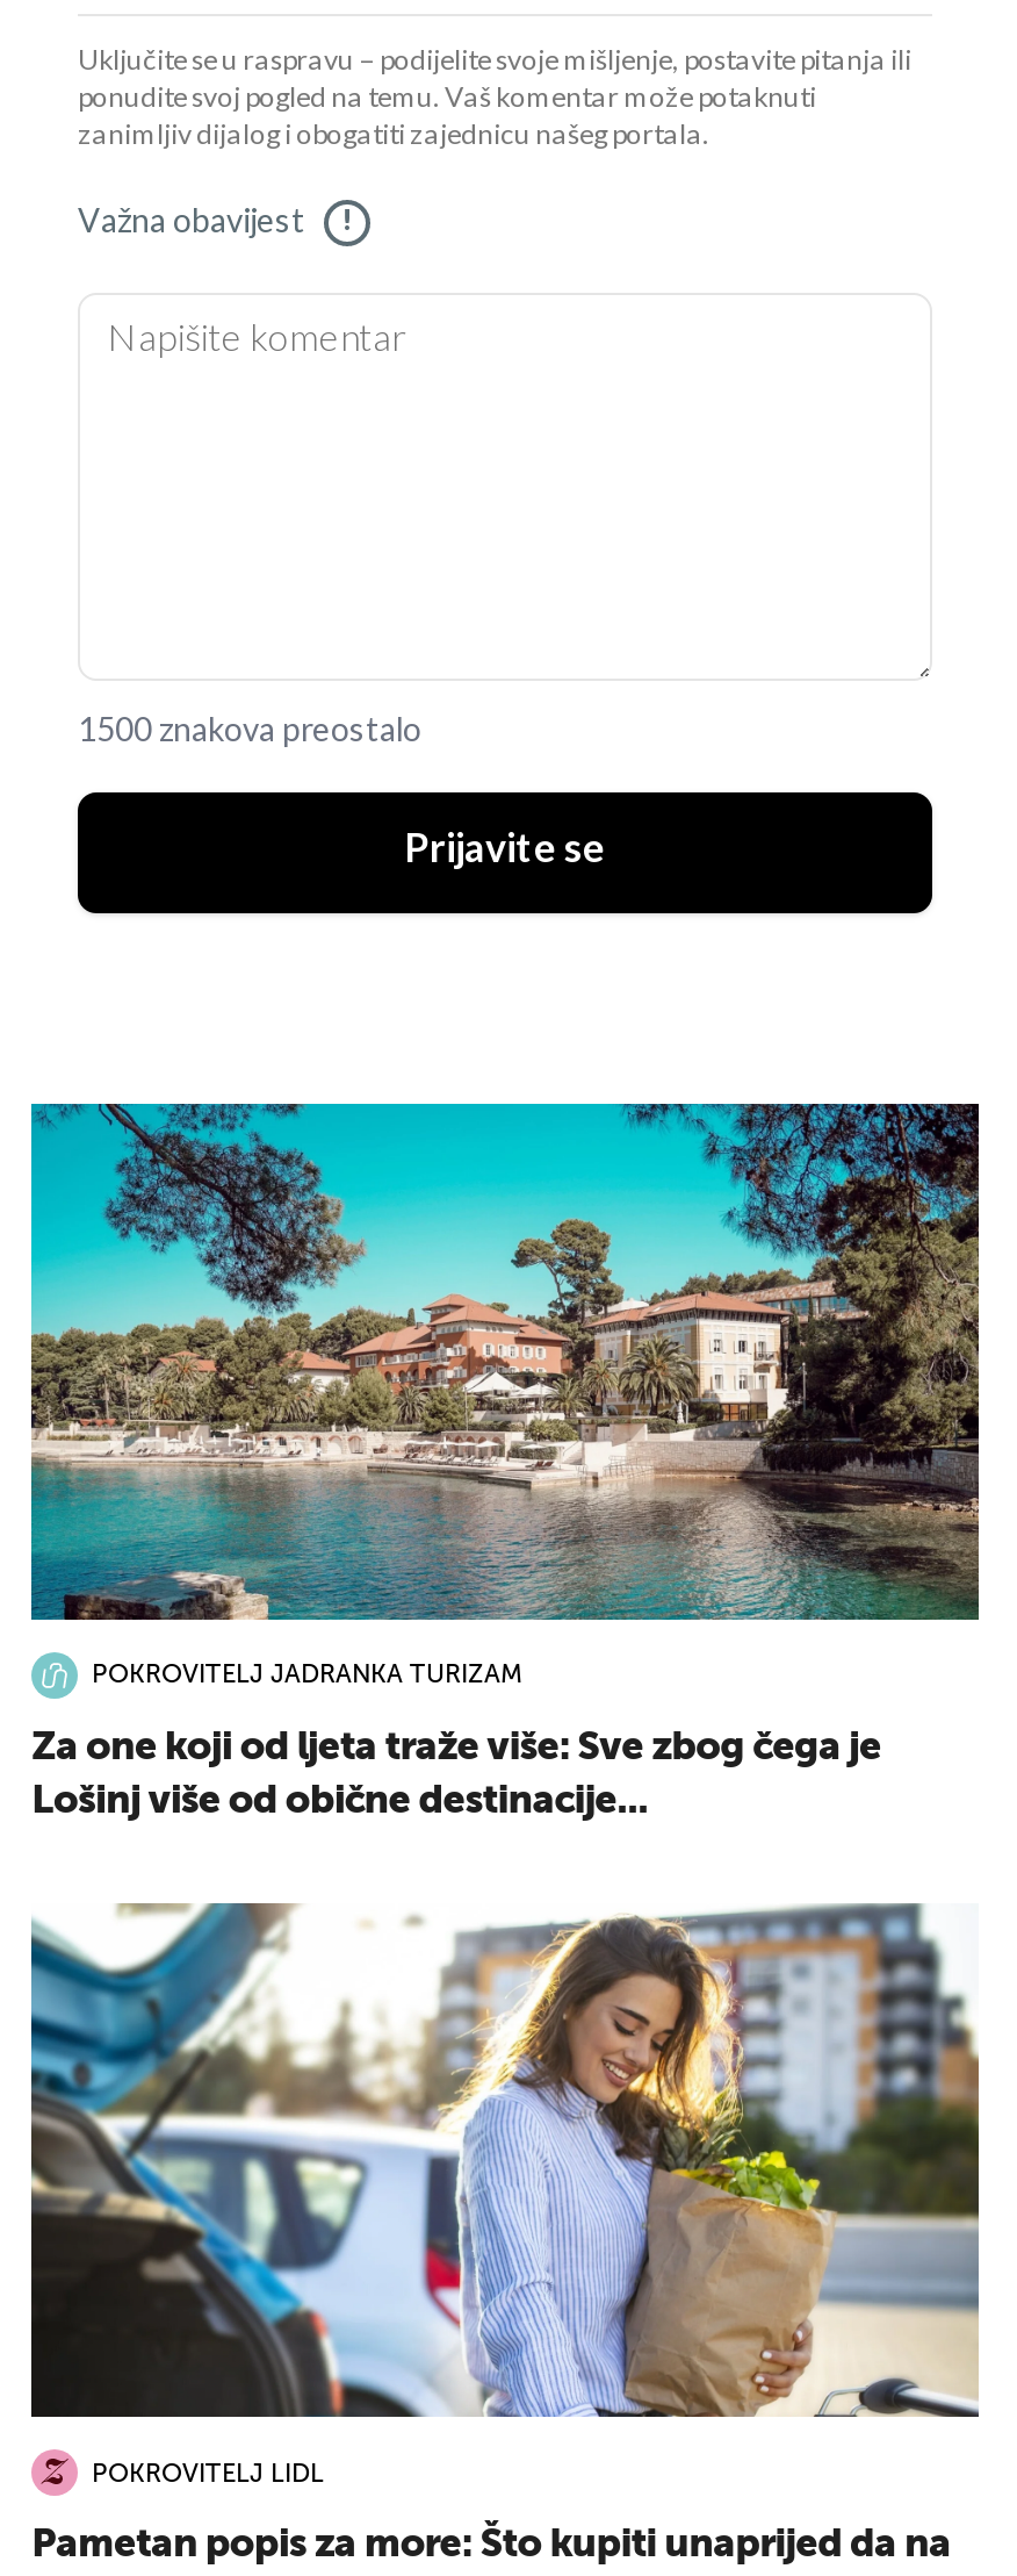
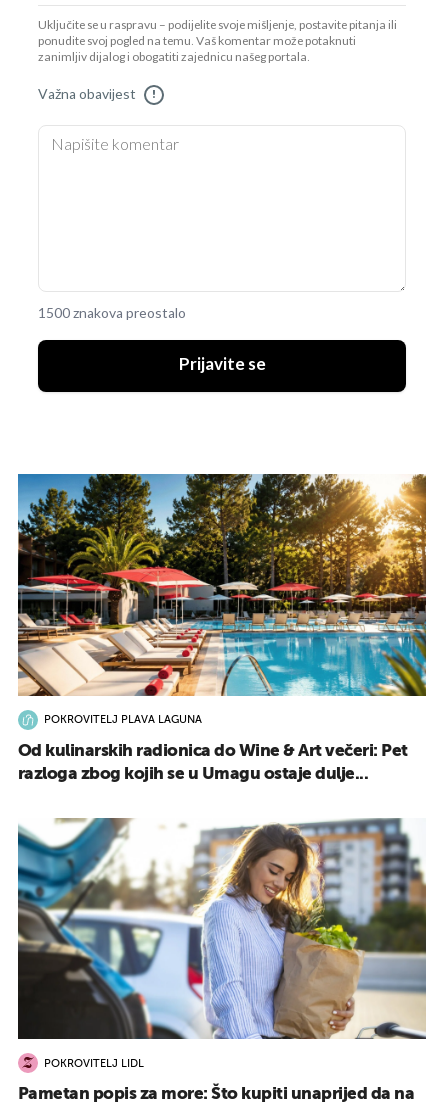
[29,1102,981,1689] [image] | POKROVITELJ JADRANKA TURIZAM -> [17,473,427,726] [image] | POKROVITELJ PLAVA LAGUNA
[31,1728,881,1821] Za one koji od ljeta traže više: Sve zbog čega je | Lošinj više od obične destinacije... -> [18,742,407,782] Od kulinarskih radionica do Wine & Art večeri: Pet | razloga zbog kojih se u Umagu ostaje dulje...

